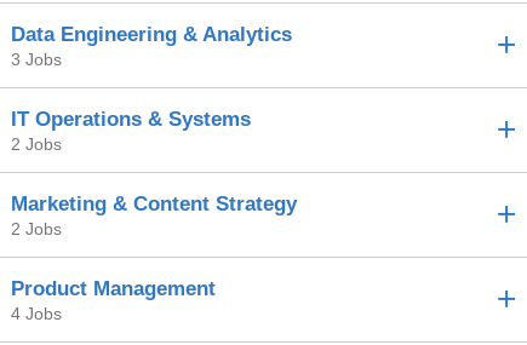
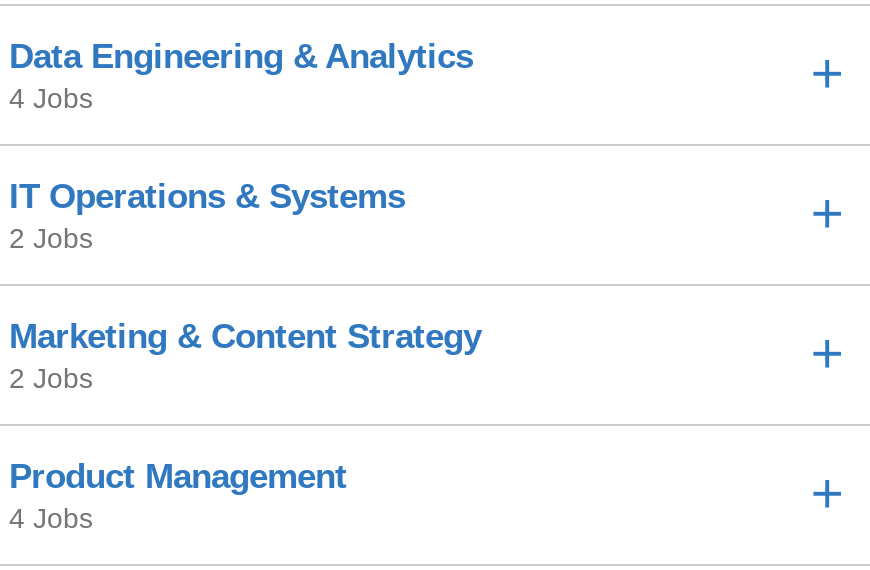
[11,50,62,69] 3 Jobs -> [9,82,93,114] 4 Jobs

